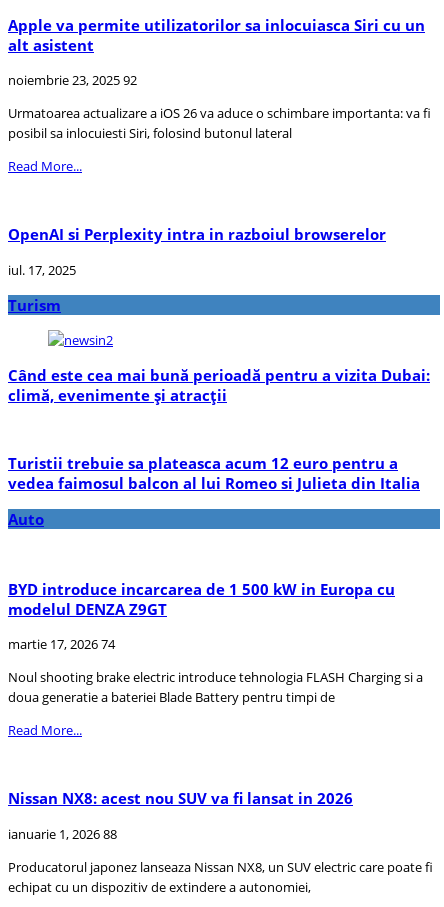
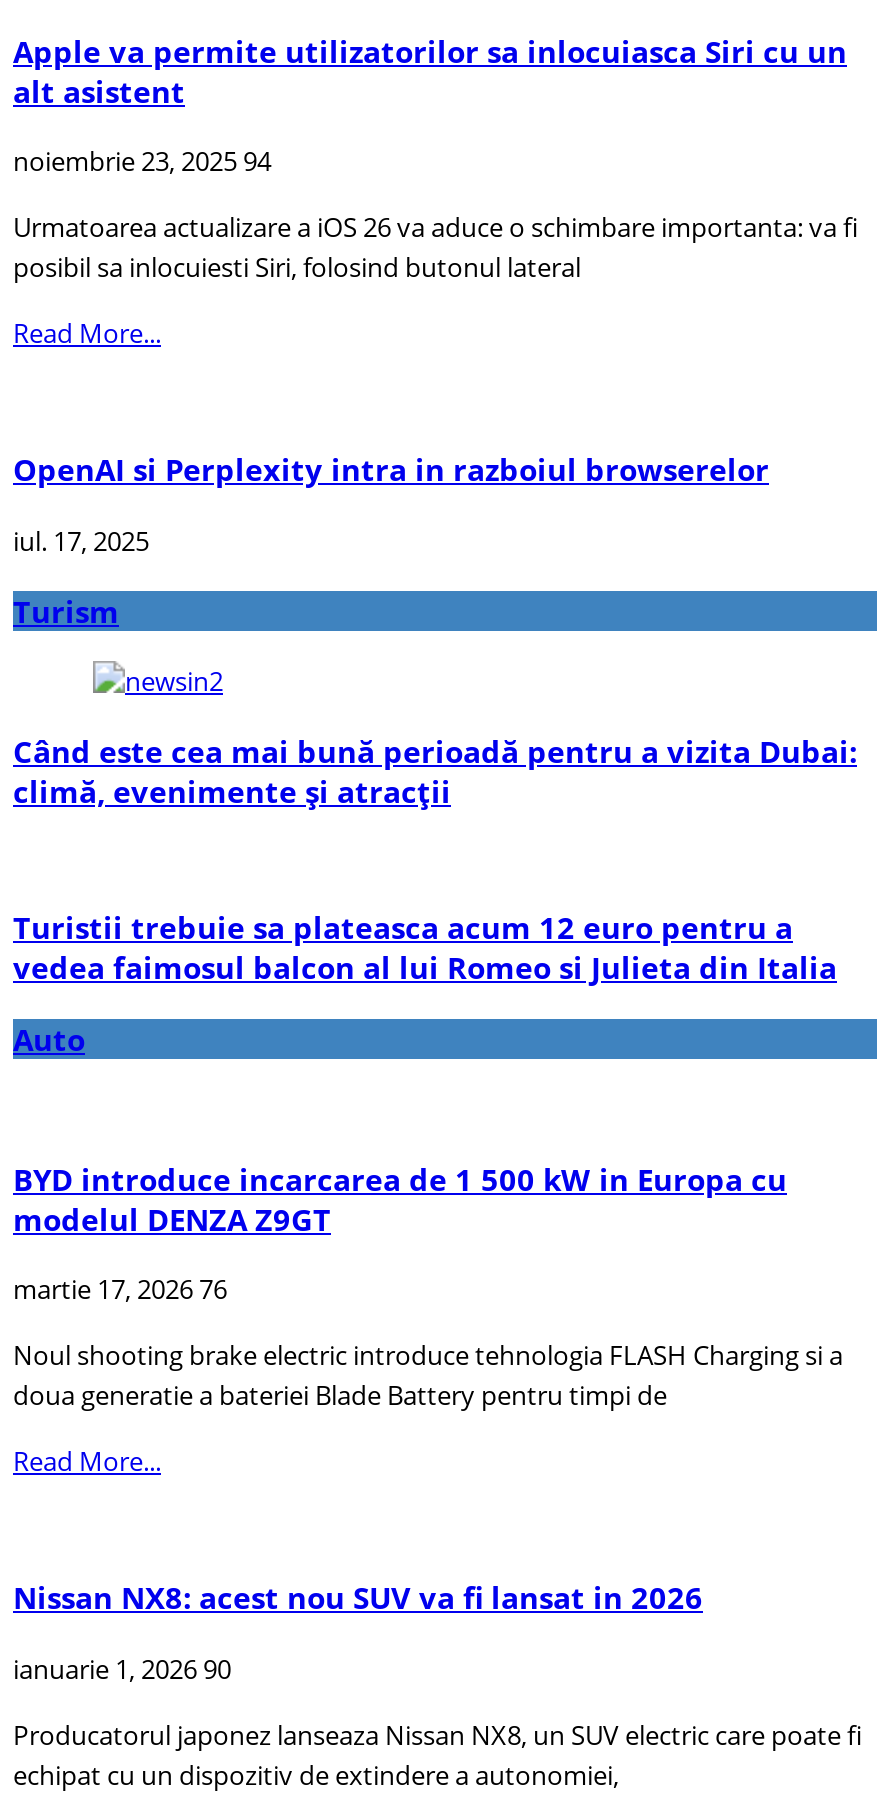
[8,71,137,89] noiembrie 23, 2025 92 -> [13,143,271,179] noiembrie 23, 2025 94
[8,635,115,653] martie 17, 2026 74 -> [13,1271,227,1307] martie 17, 2026 76
[8,825,117,843] ianuarie 1, 2026 88 -> [13,1650,231,1686] ianuarie 1, 2026 90

